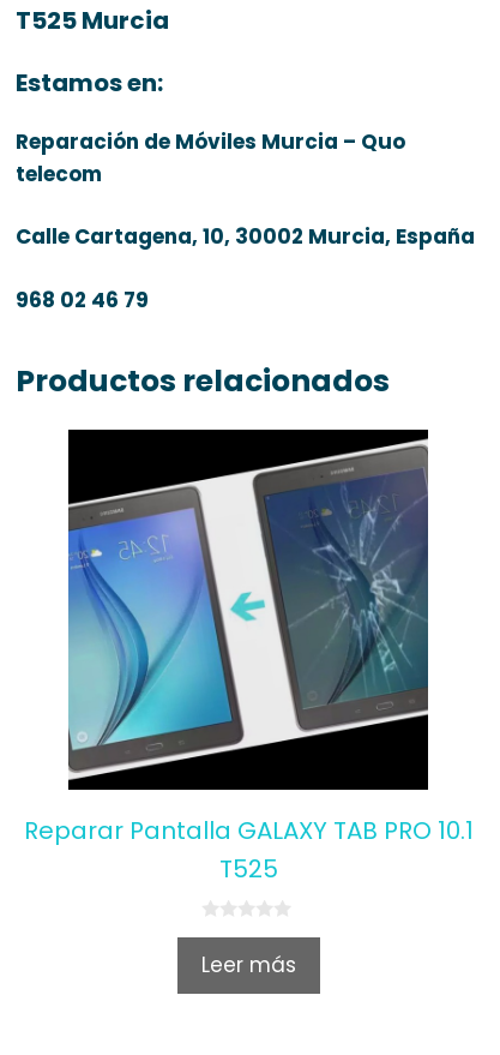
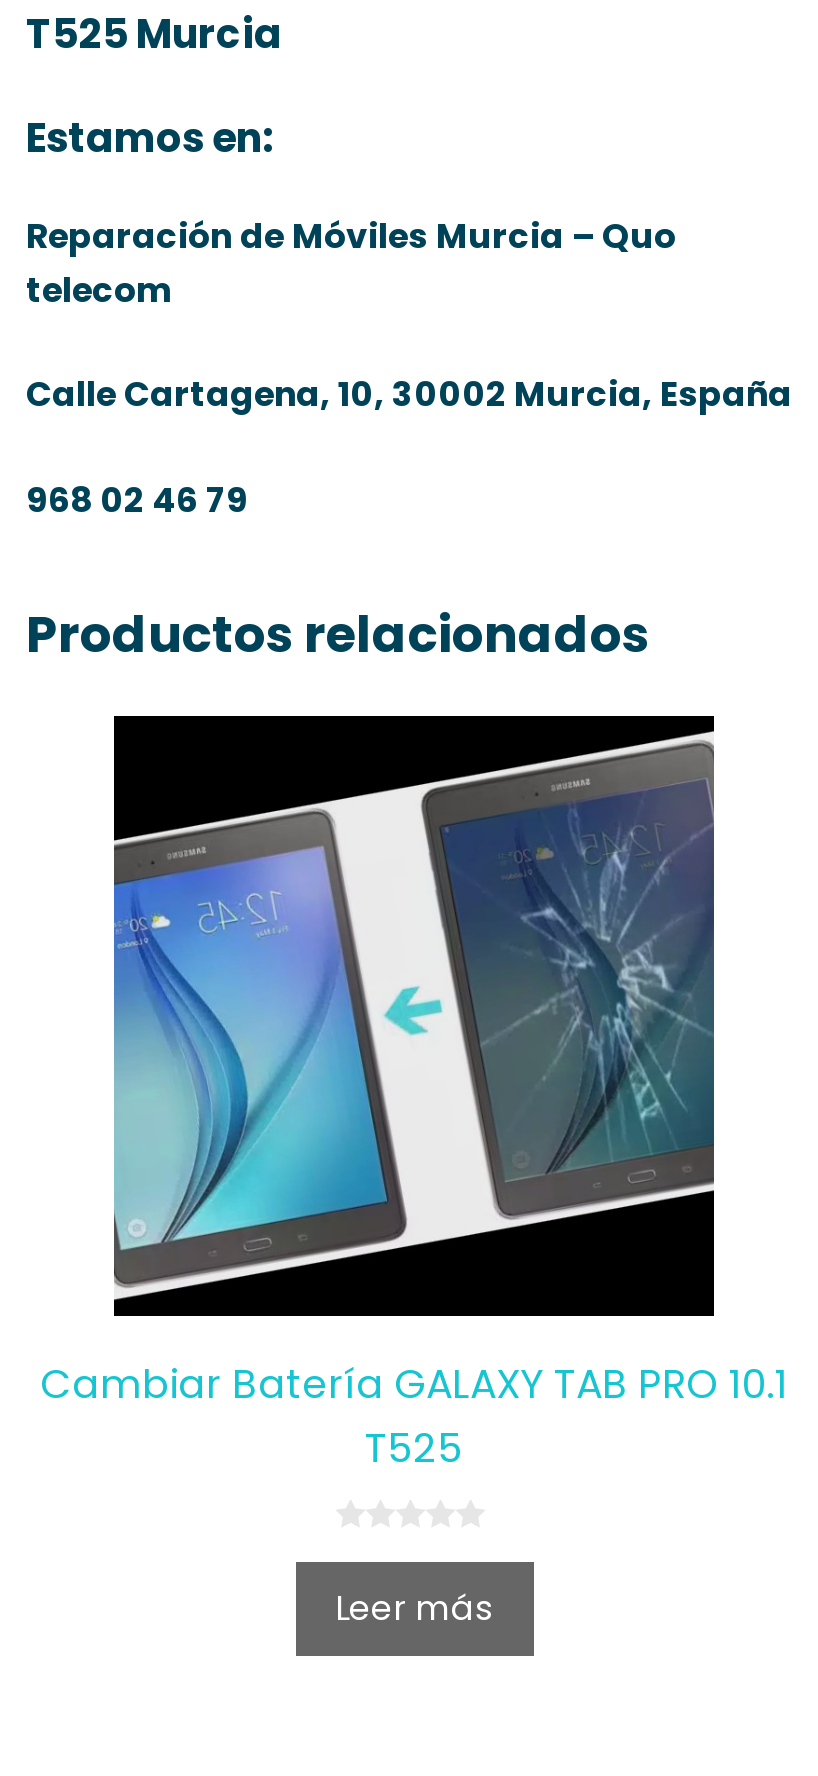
[23,813,473,847] Reparar Pantalla GALAXY TAB PRO 10.1 -> [40,1355,788,1411] Cambiar Batería GALAXY TAB PRO 10.1

